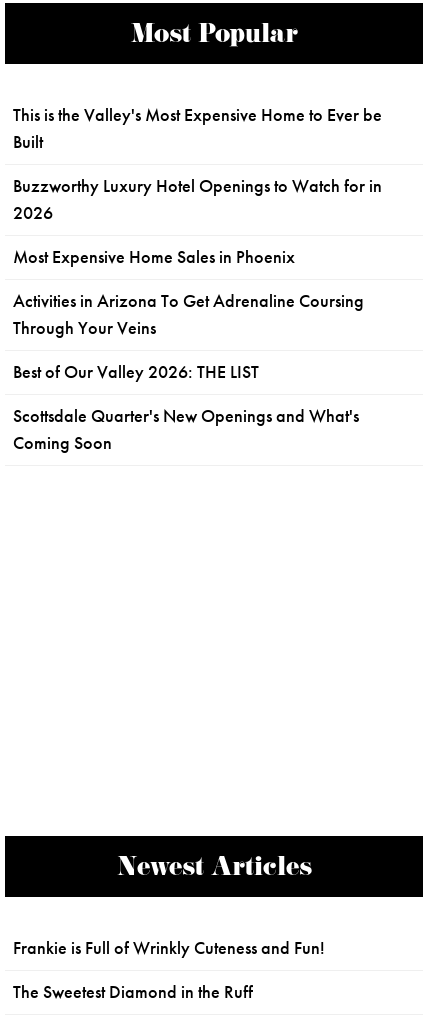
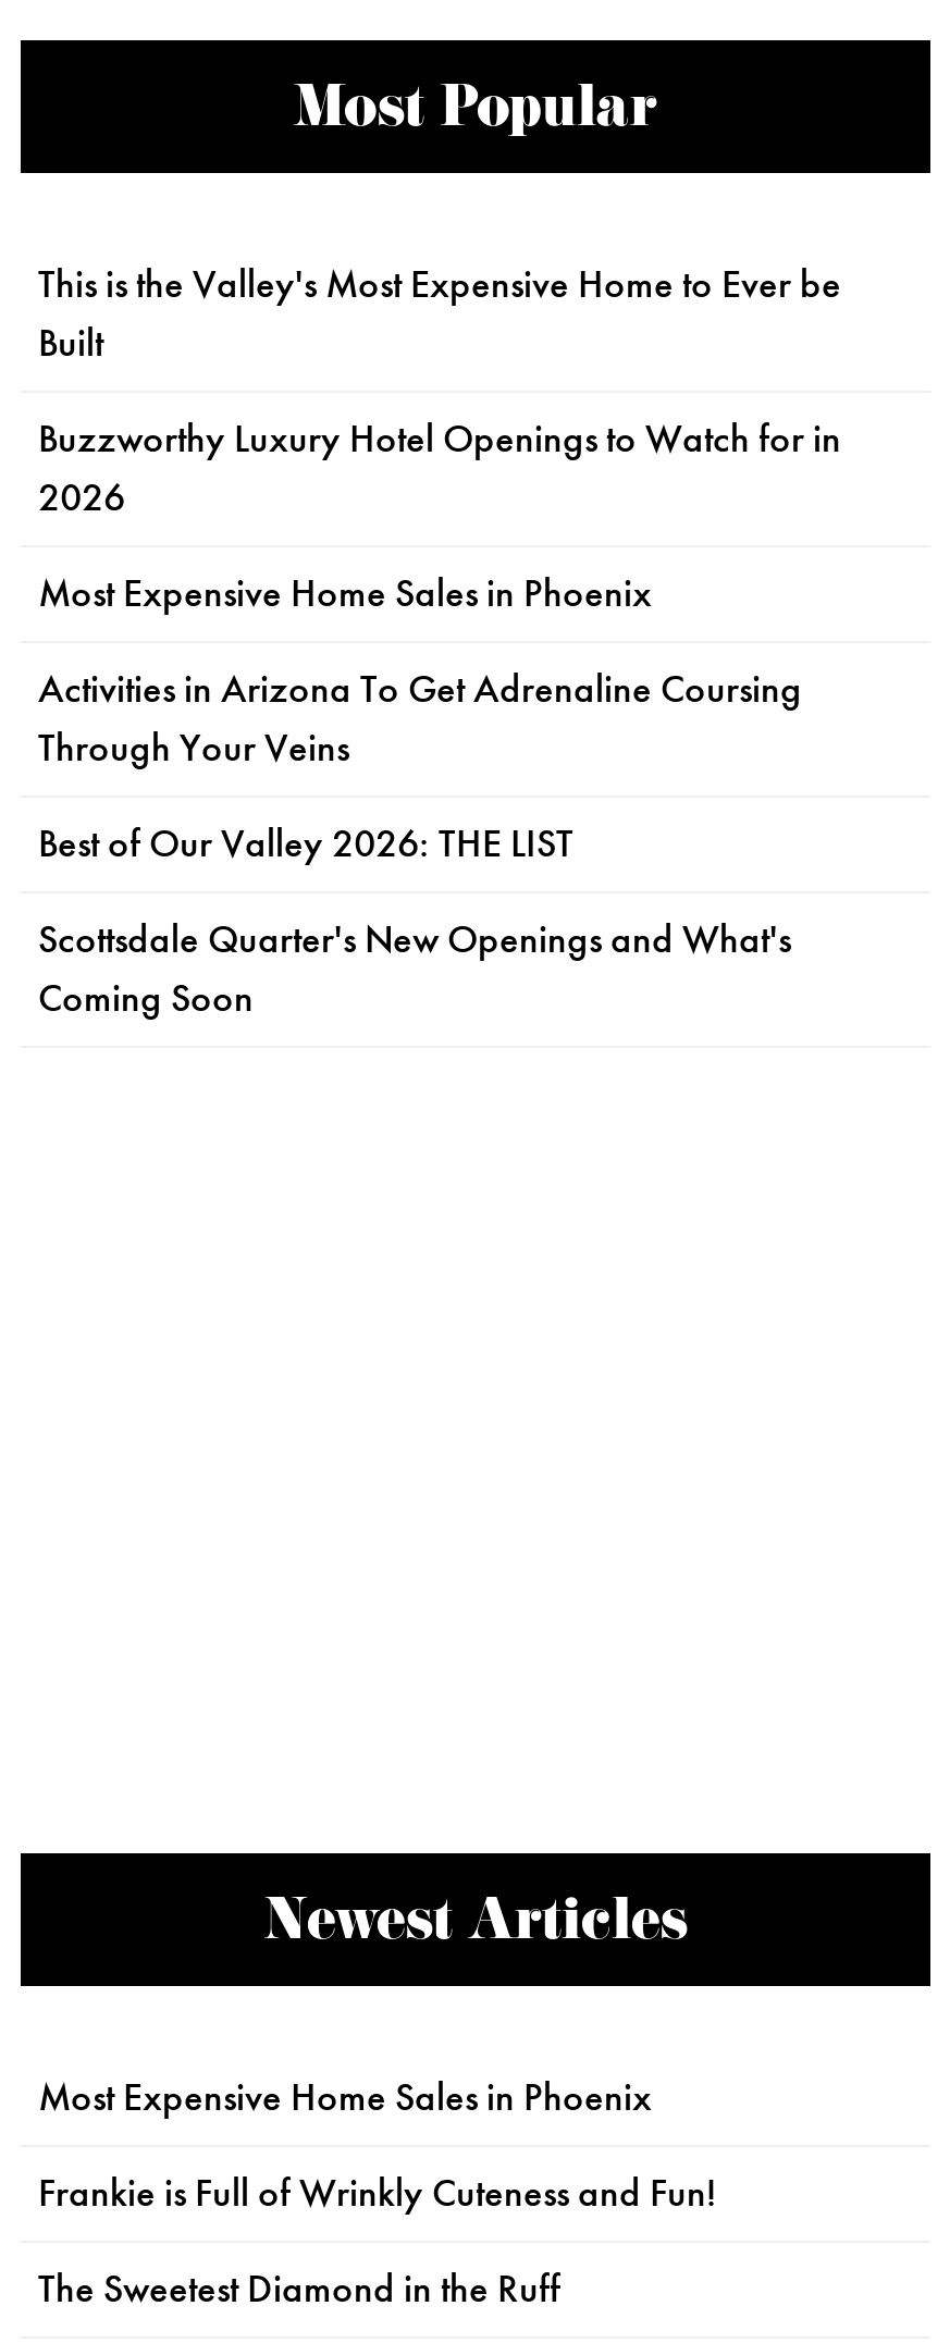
none -> [38,2073,652,2121] Most Expensive Home Sales in Phoenix

